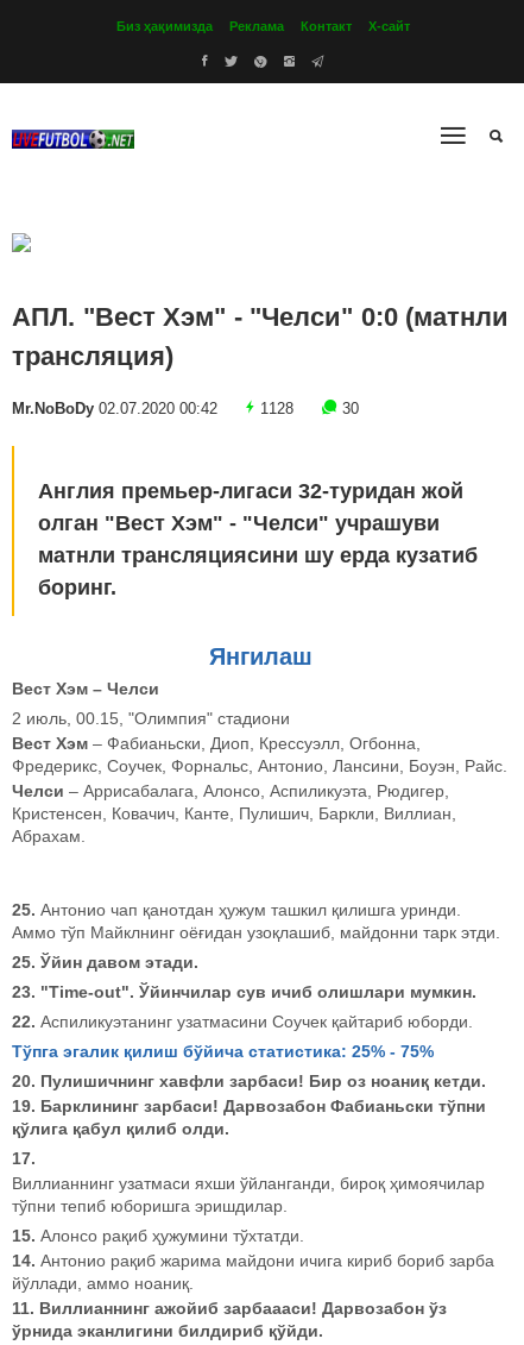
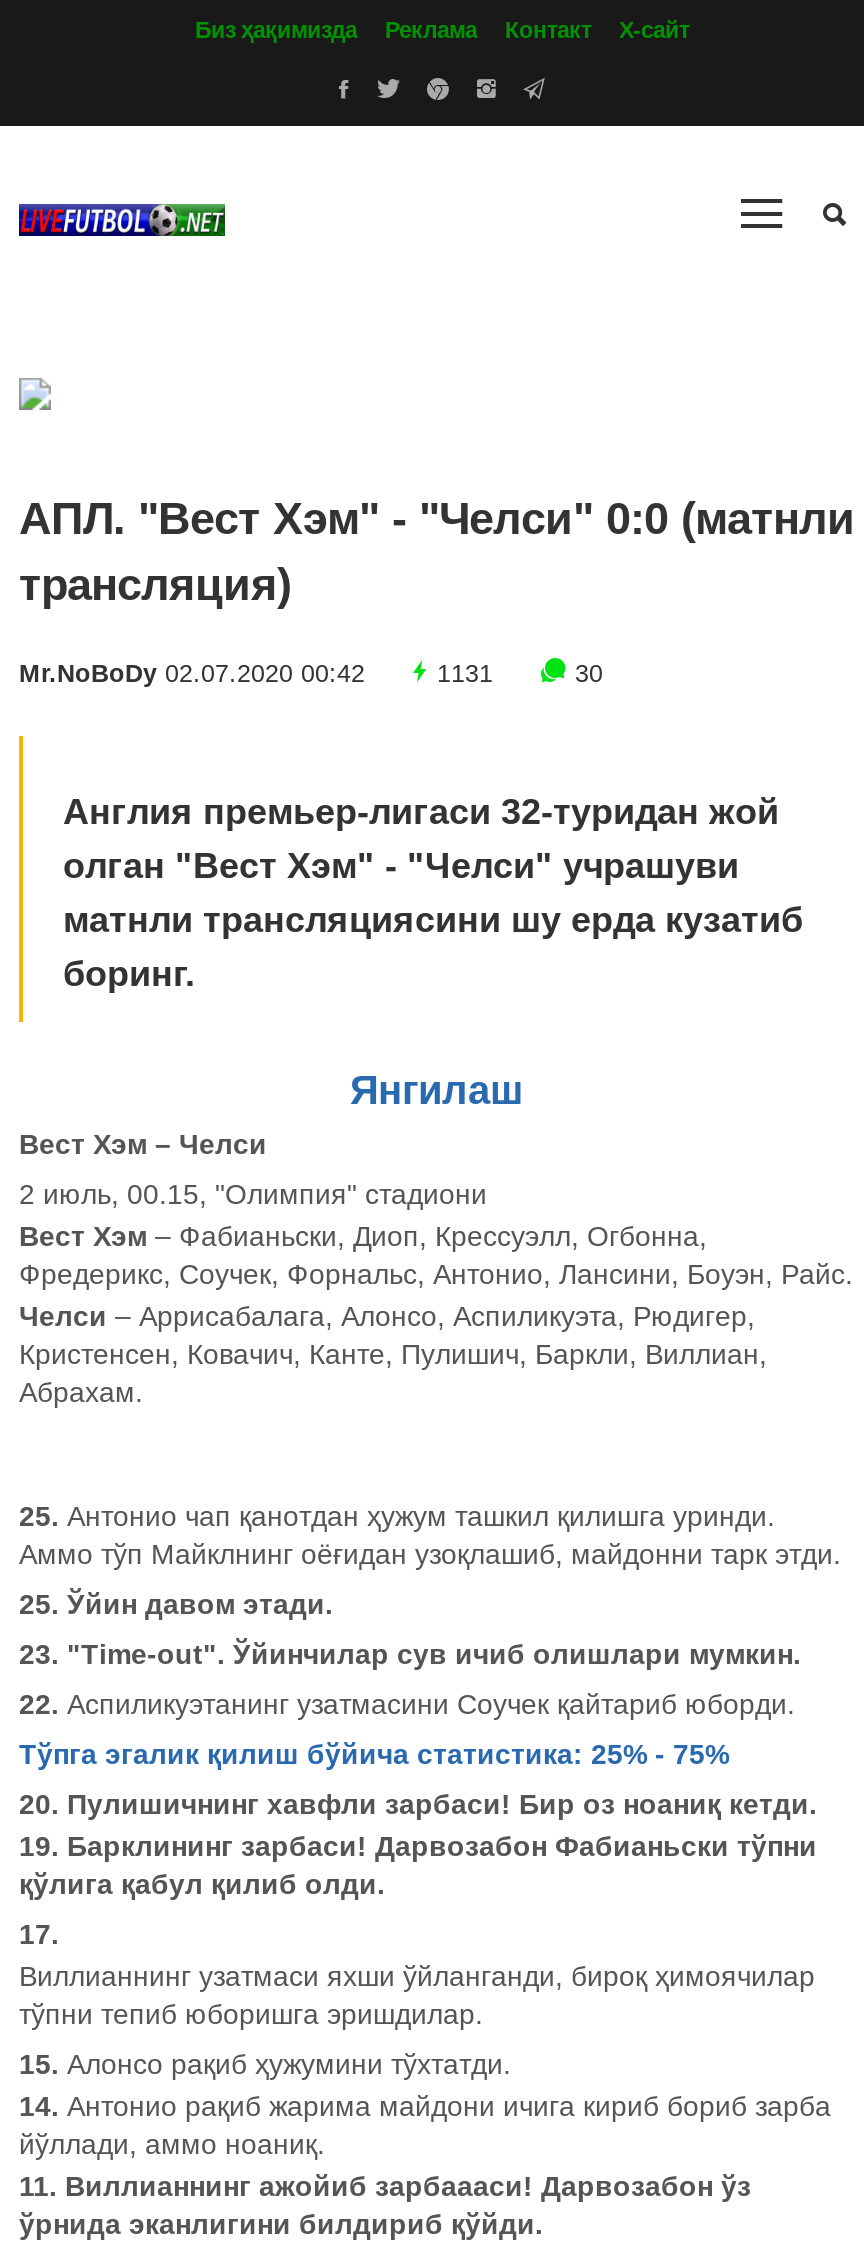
[260,401,293,418] 1128 -> [437,661,493,689] 1131

